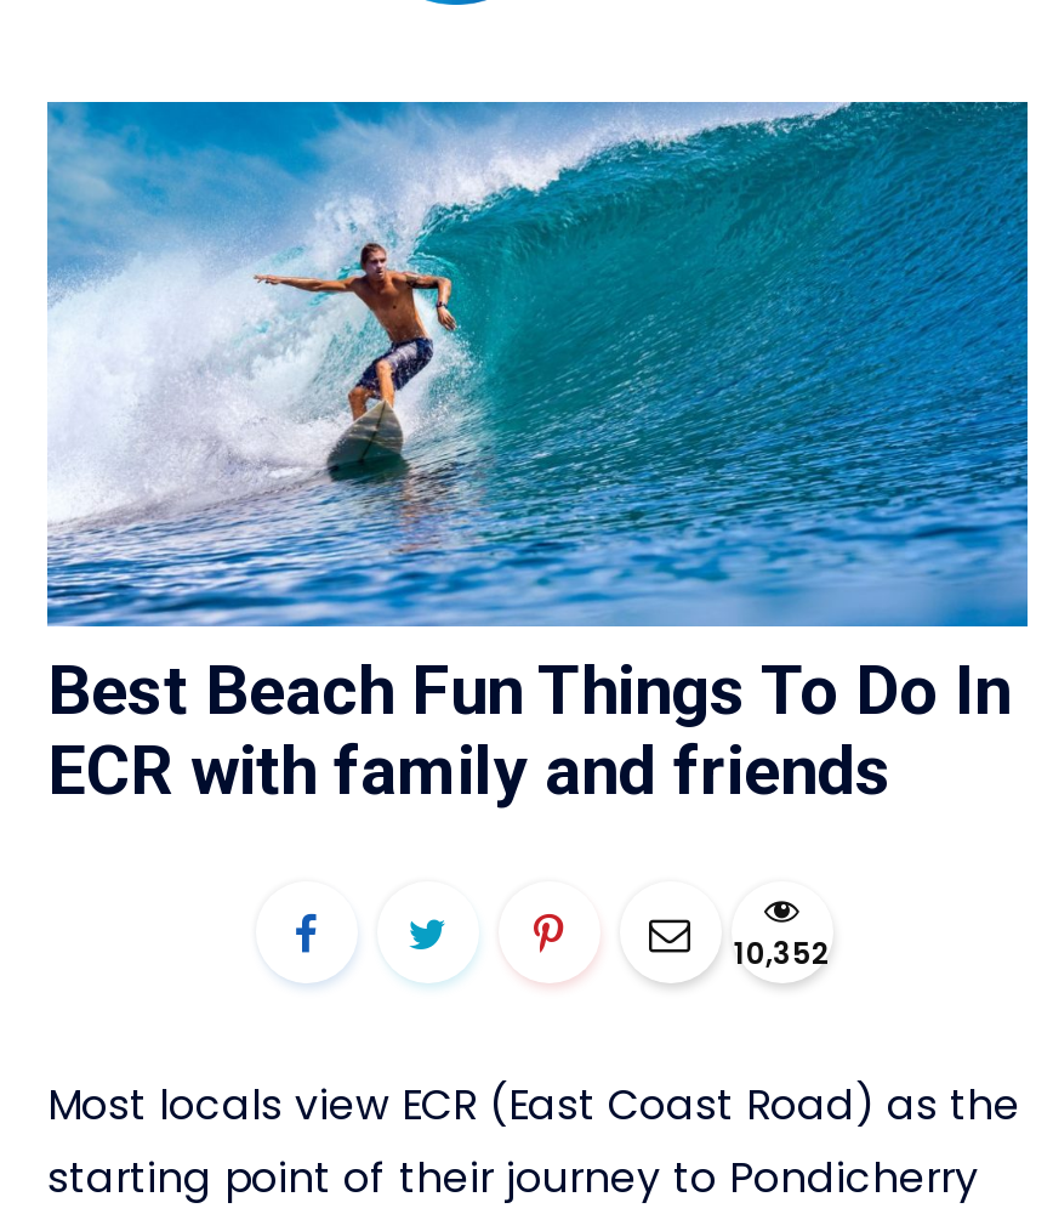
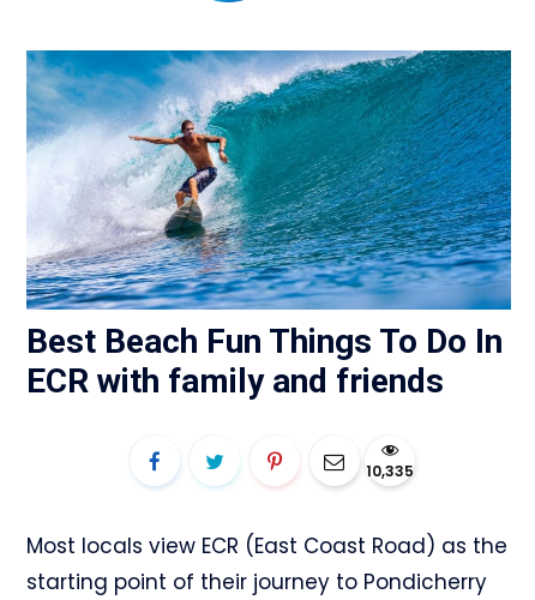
[734,933,829,974] 10,352 -> [365,461,413,481] 10,335

